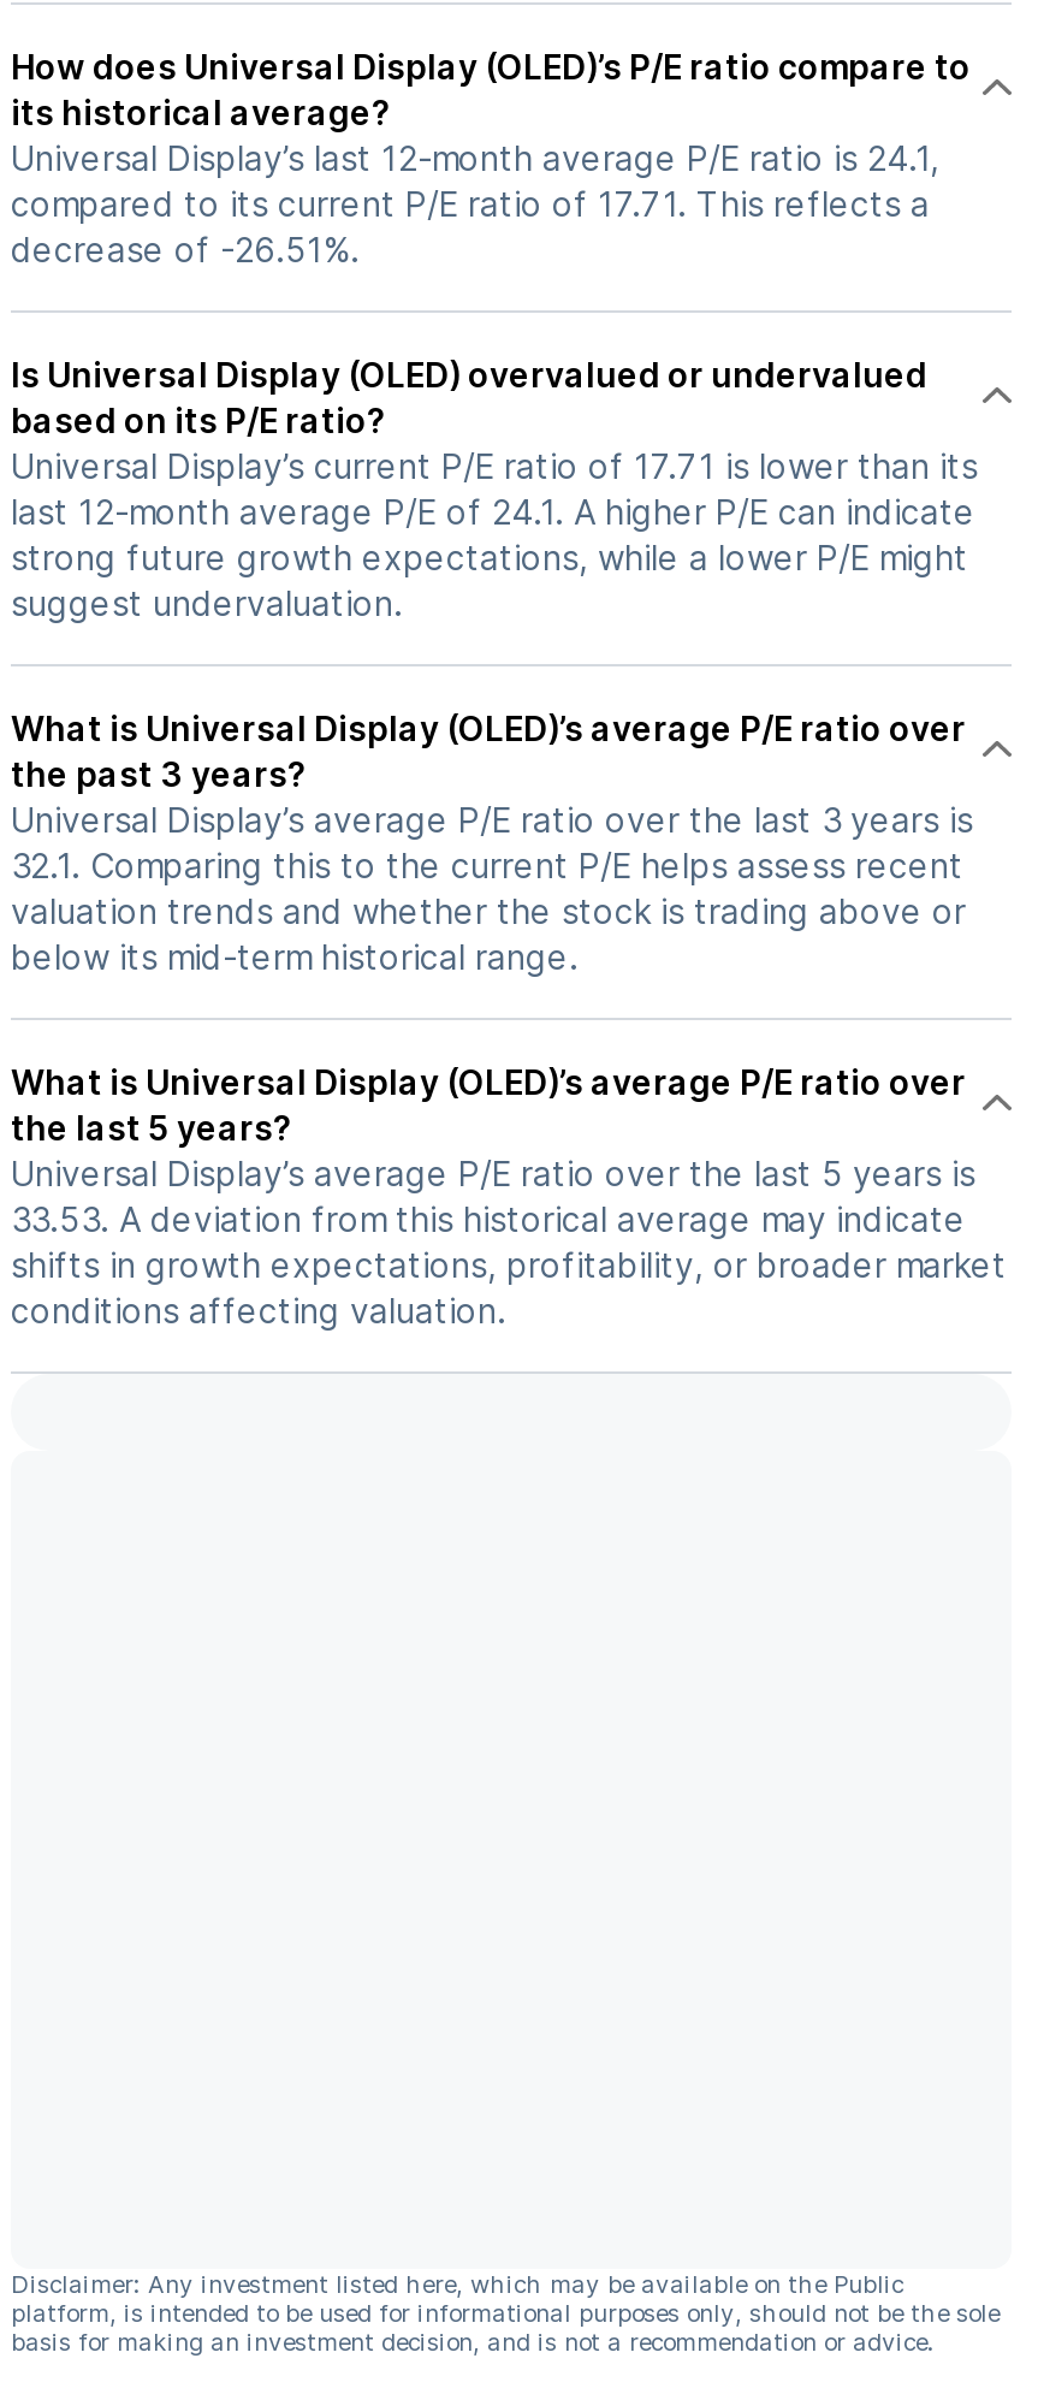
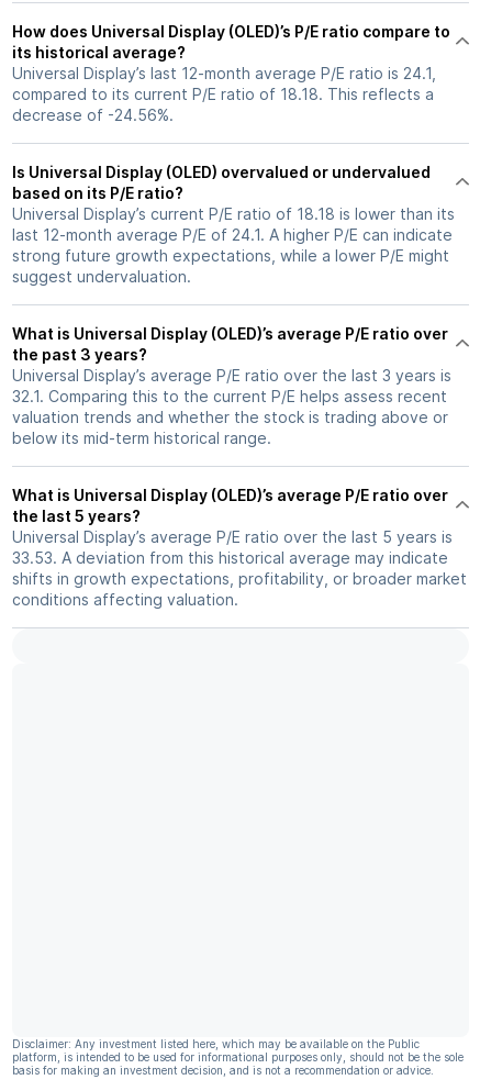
[11,183,930,224] compared to its current P/E ratio of 17.71. This reflects a -> [12,85,434,103] compared to its current P/E ratio of 18.18. This reflects a
[11,229,360,269] decrease of -26.51%. -> [12,105,174,124] decrease of -24.56%.
[11,445,978,486] Universal Display’s current P/E ratio of 17.71 is lower than its -> [12,204,455,223] Universal Display’s current P/E ratio of 18.18 is lower than its

